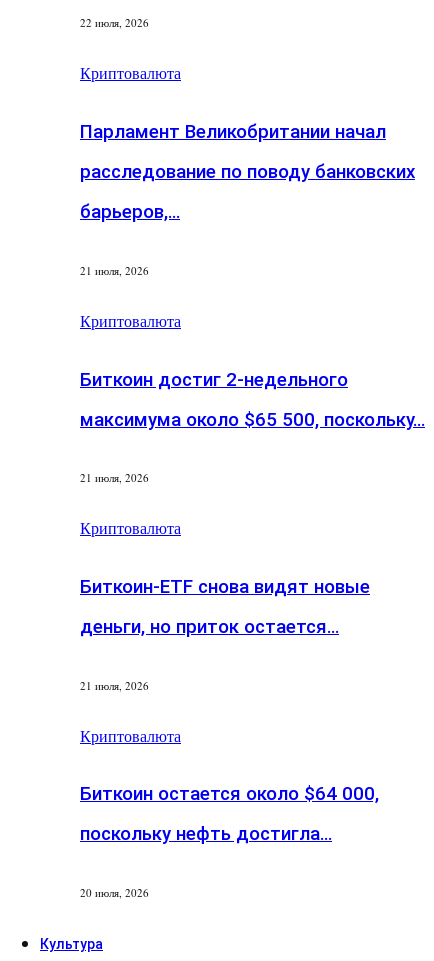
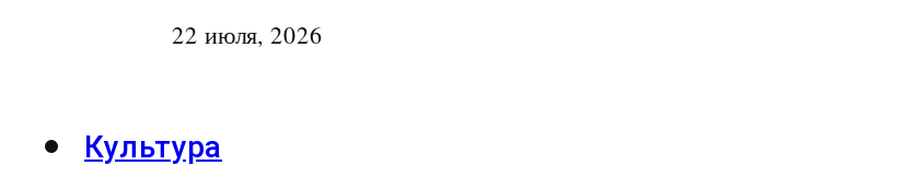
[80,62,425,900] Криптовалюта | Парламент Великобритании начал | расследование по поводу банковских | барьеров,… | 21 июля, 2026 | Криптовалюта | Биткоин достиг 2-недельного | максимума около $65 500, поскольку… | 21 июля, 2026 | Криптовалюта | Биткоин-ETF снова видят новые | деньги, но приток остается… | 21 июля, 2026 | Криптовалюта | Биткоин остается около $64 000, | поскольку нефть достигла… | 20 июля, 2026 -> none

